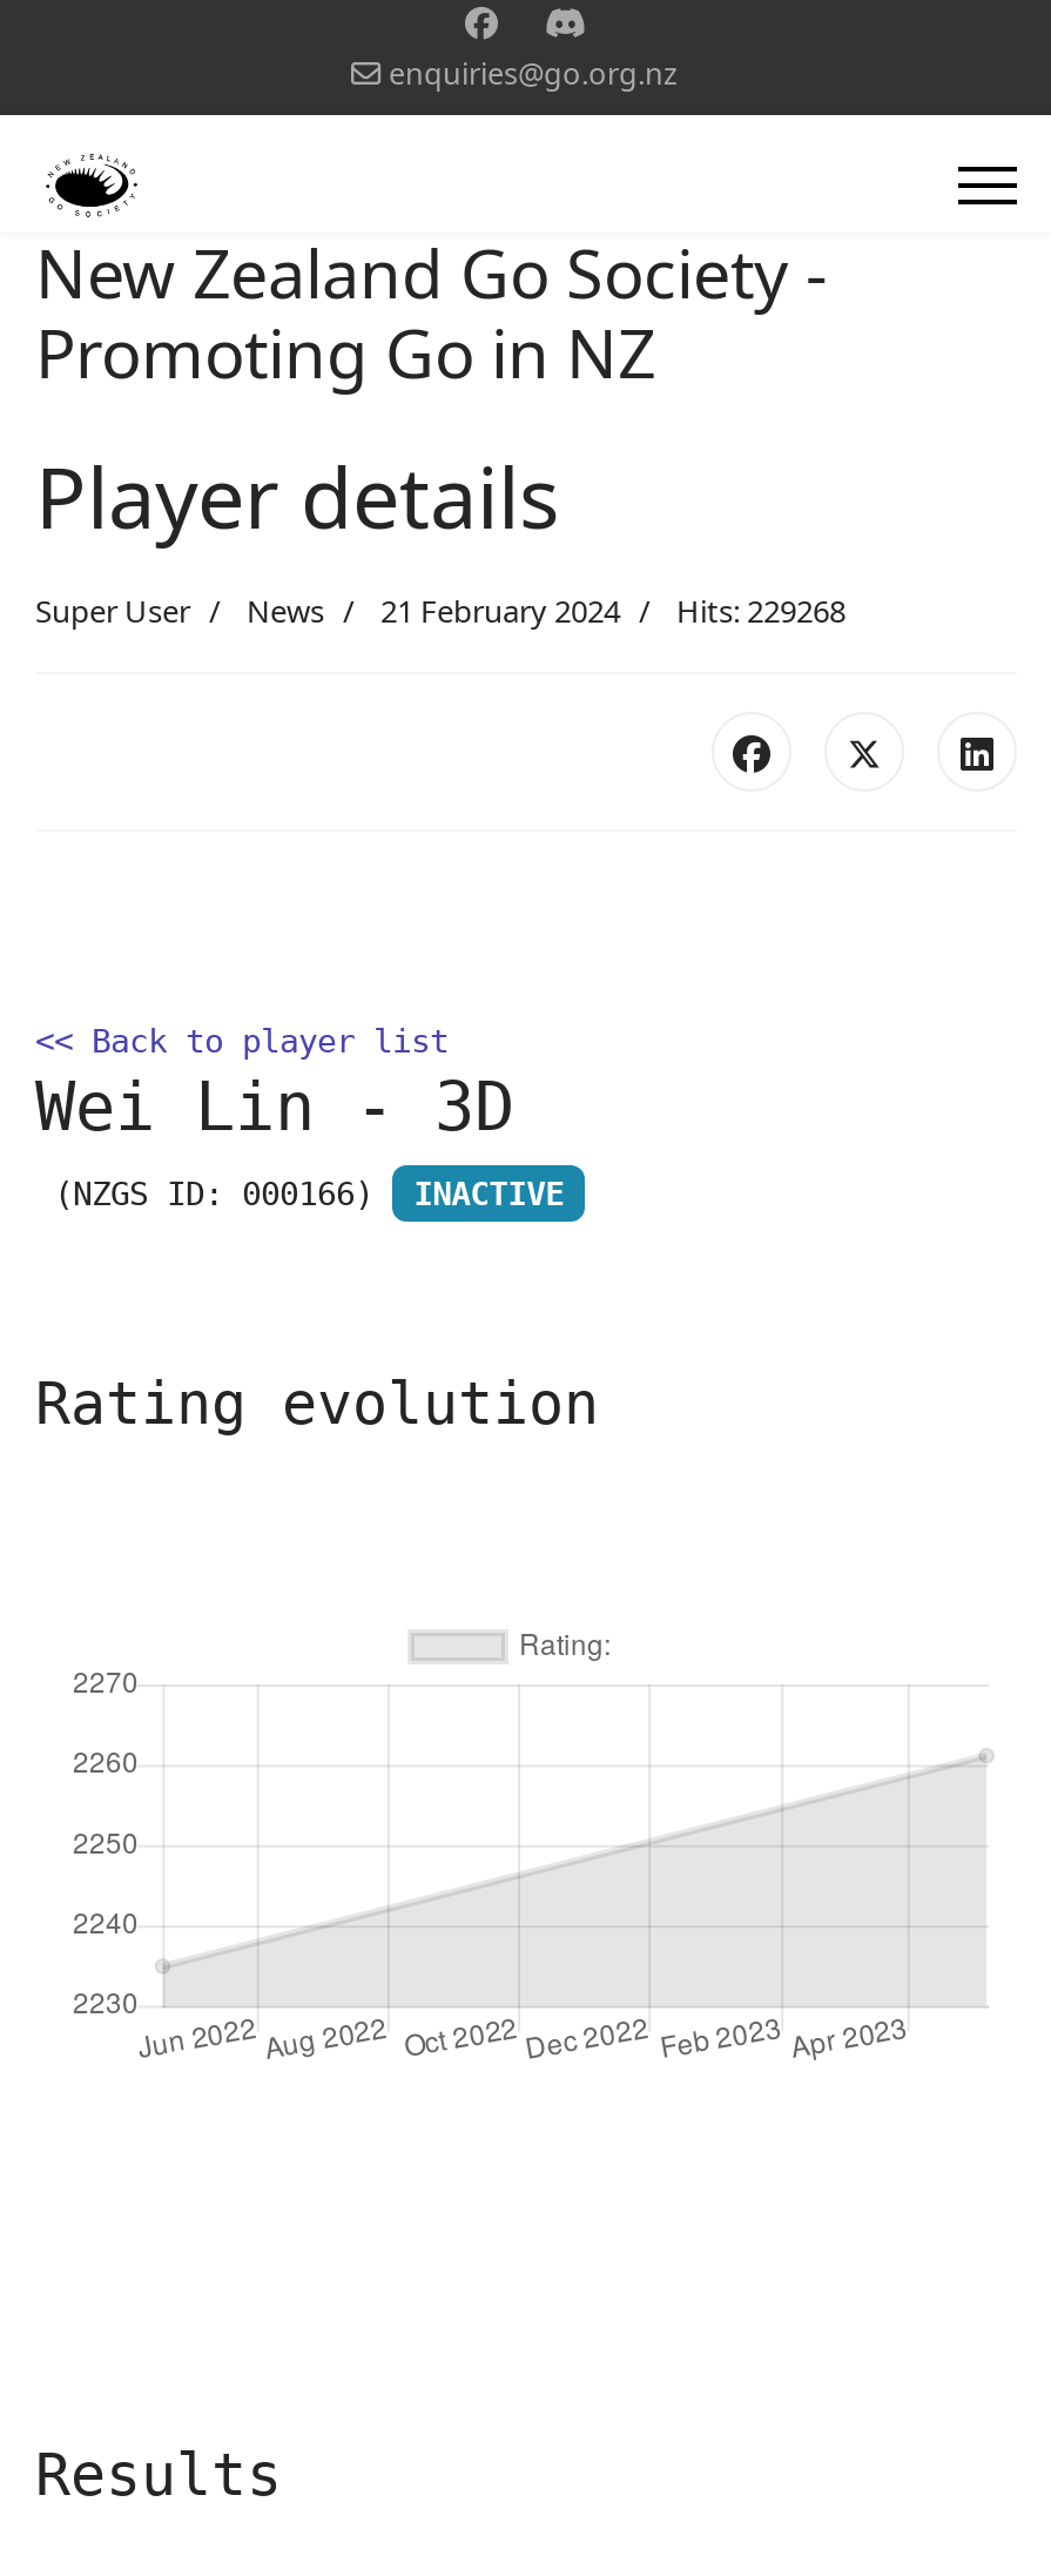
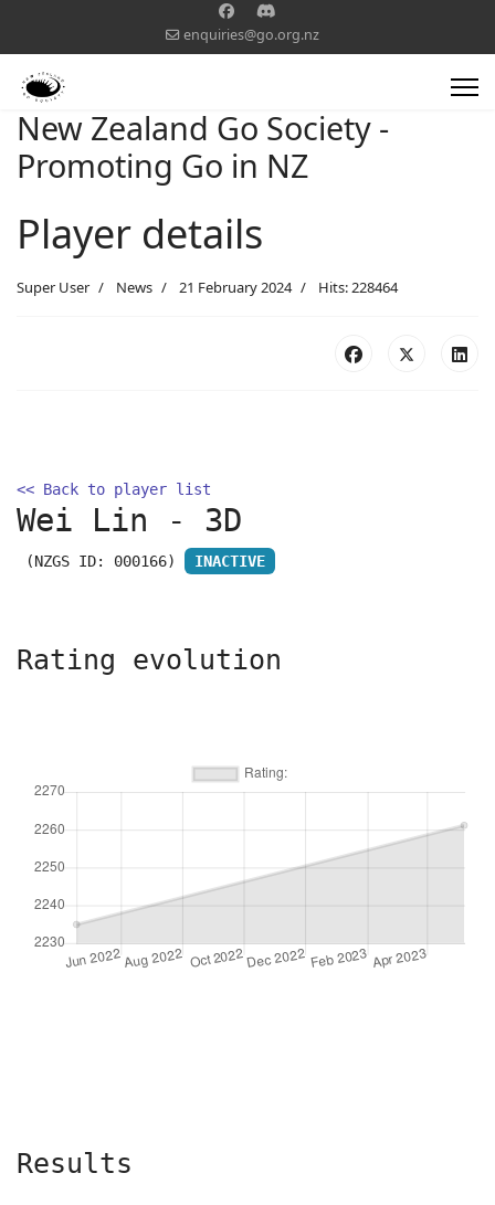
[35,590,845,632] Super User News 21 February 2024 Hits: 229268 -> [17,277,398,297] Super User News 21 February 2024 Hits: 228464

